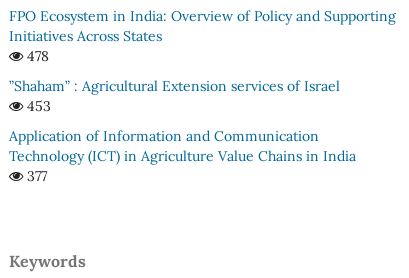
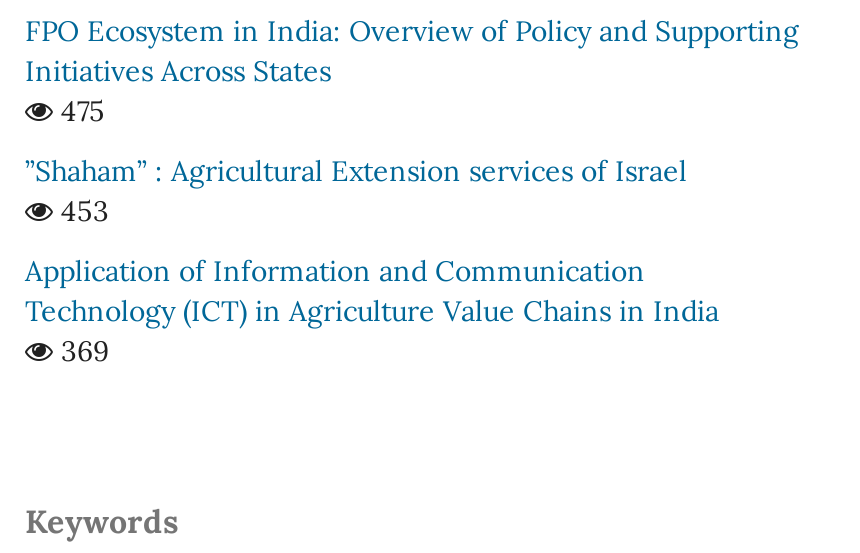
[23,47,49,65] 478 -> [53,93,105,129] 475
[23,167,47,185] 377 -> [53,333,109,369] 369

